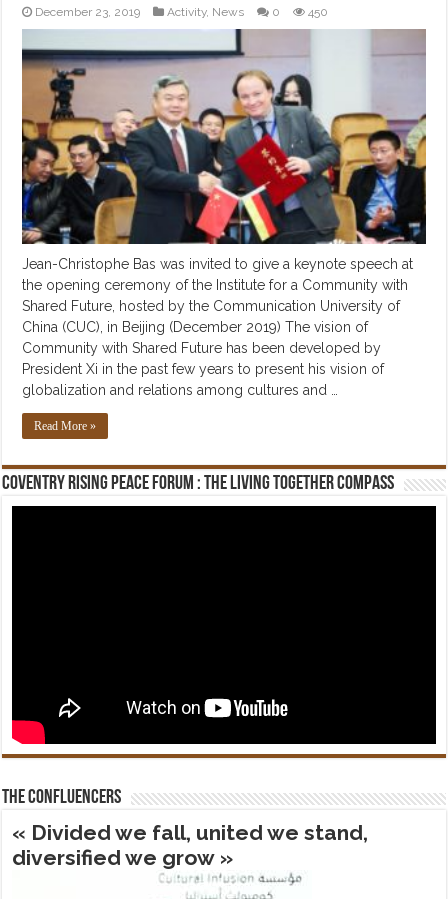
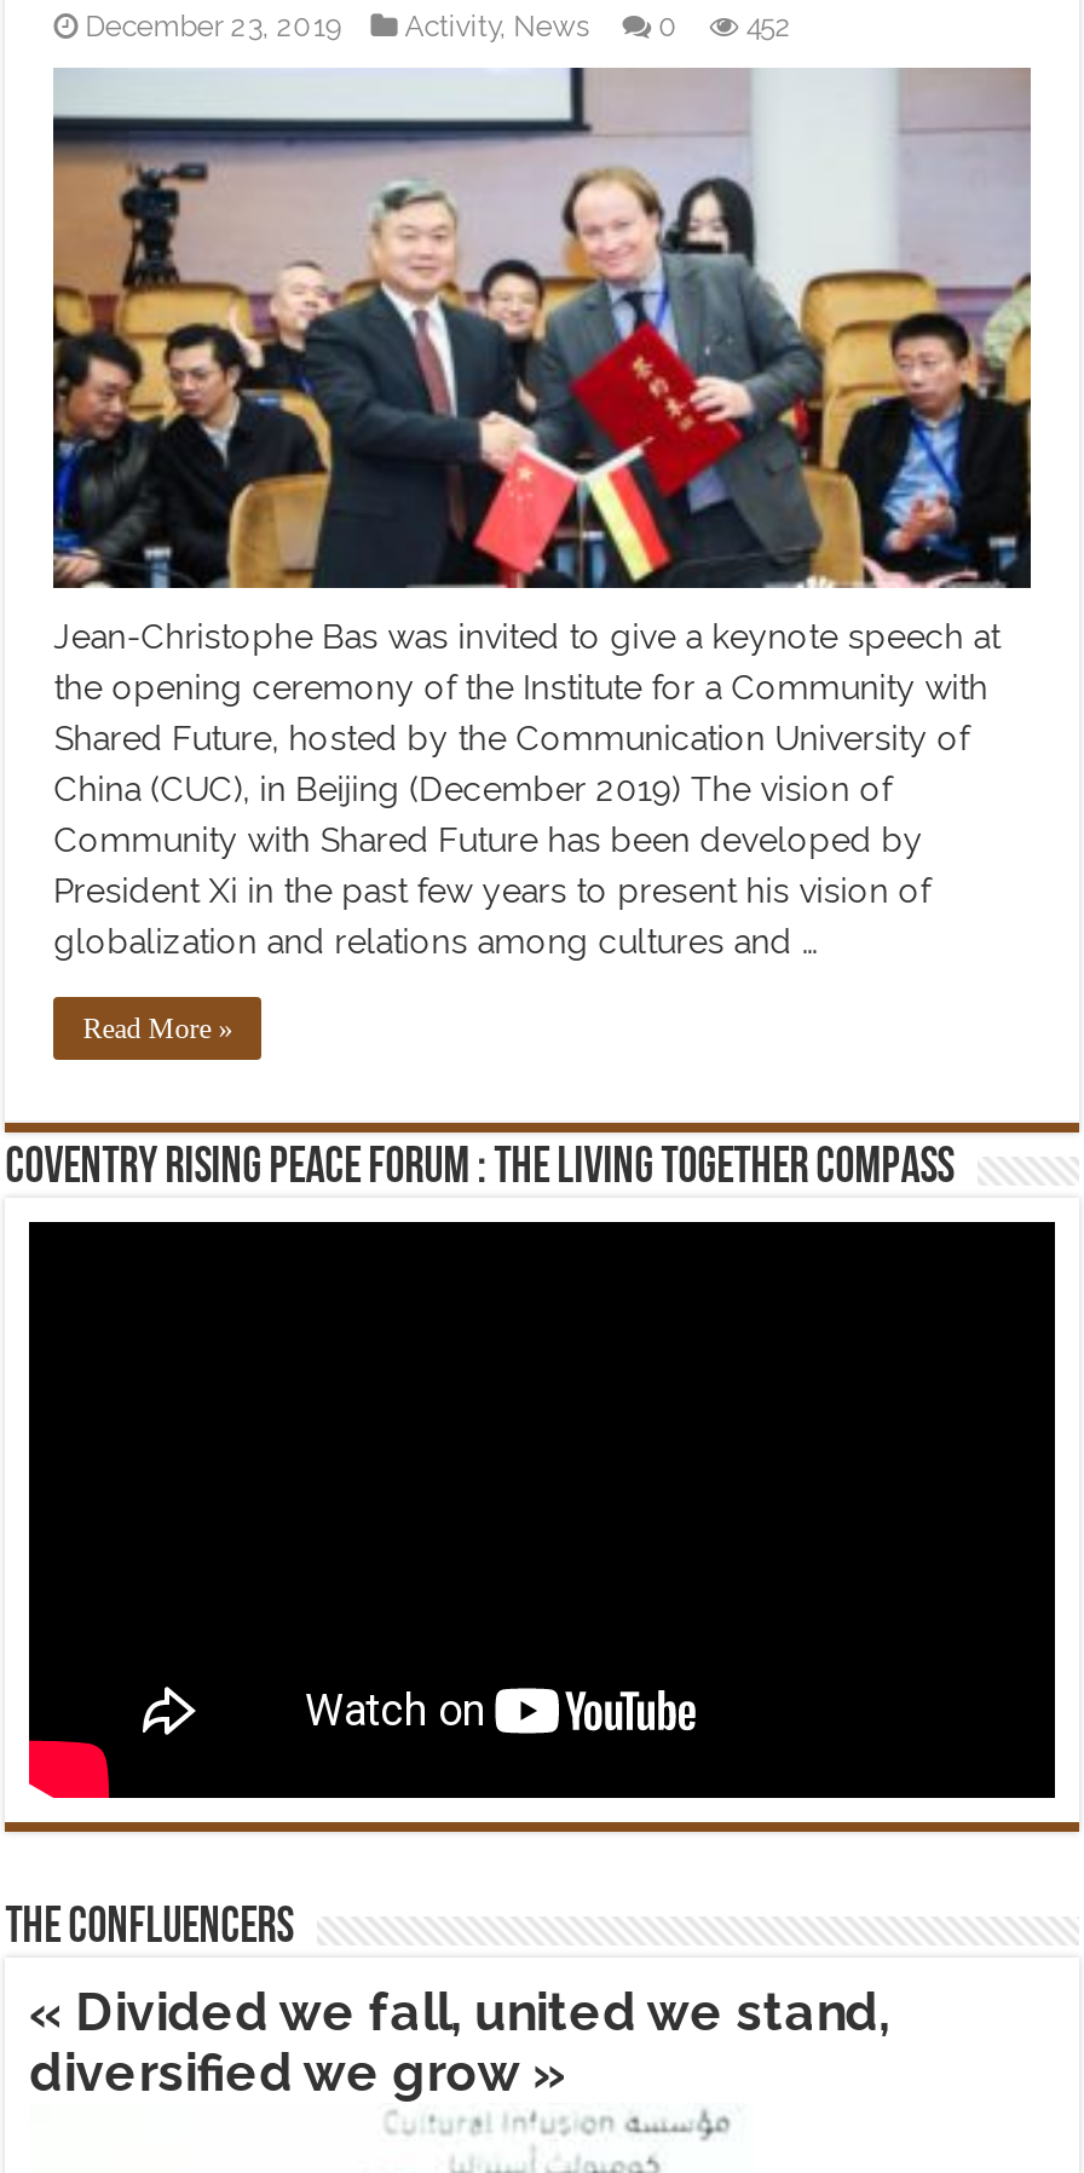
[308,5,328,19] 450 -> [746,11,792,45] 452

